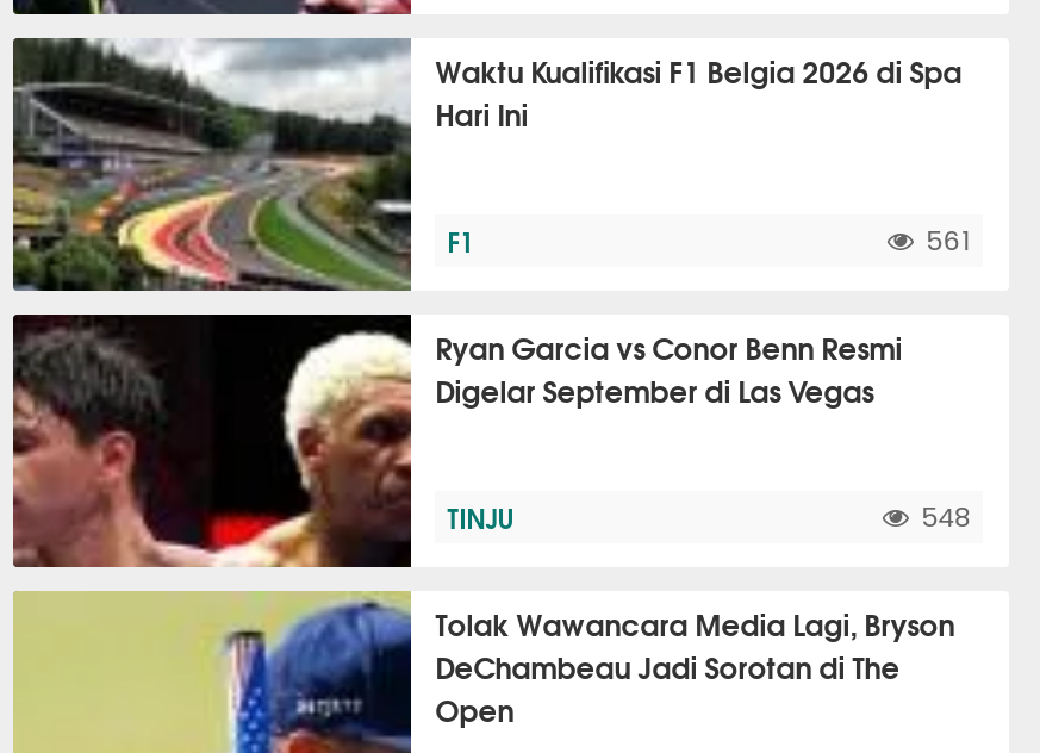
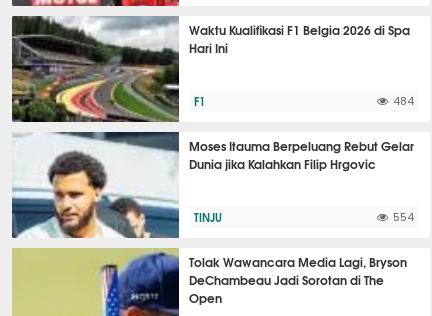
[926,229,971,255] 561 -> [393,96,414,107] 484
[11,312,902,570] [image] | Ryan Garcia vs Conor Benn Resmi | Digelar September di Las Vegas -> [11,131,414,239] [image] | Moses Itauma Berpeluang Rebut Gelar | Dunia jika Kalahkan Filip Hrgovic
[921,505,971,531] 548 -> [393,212,414,223] 554

